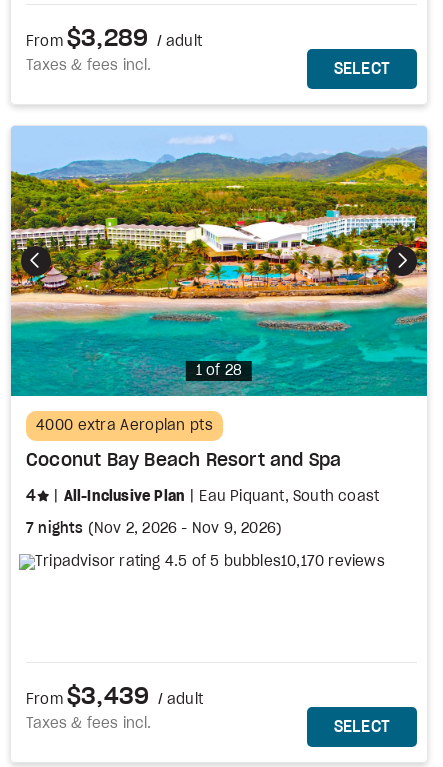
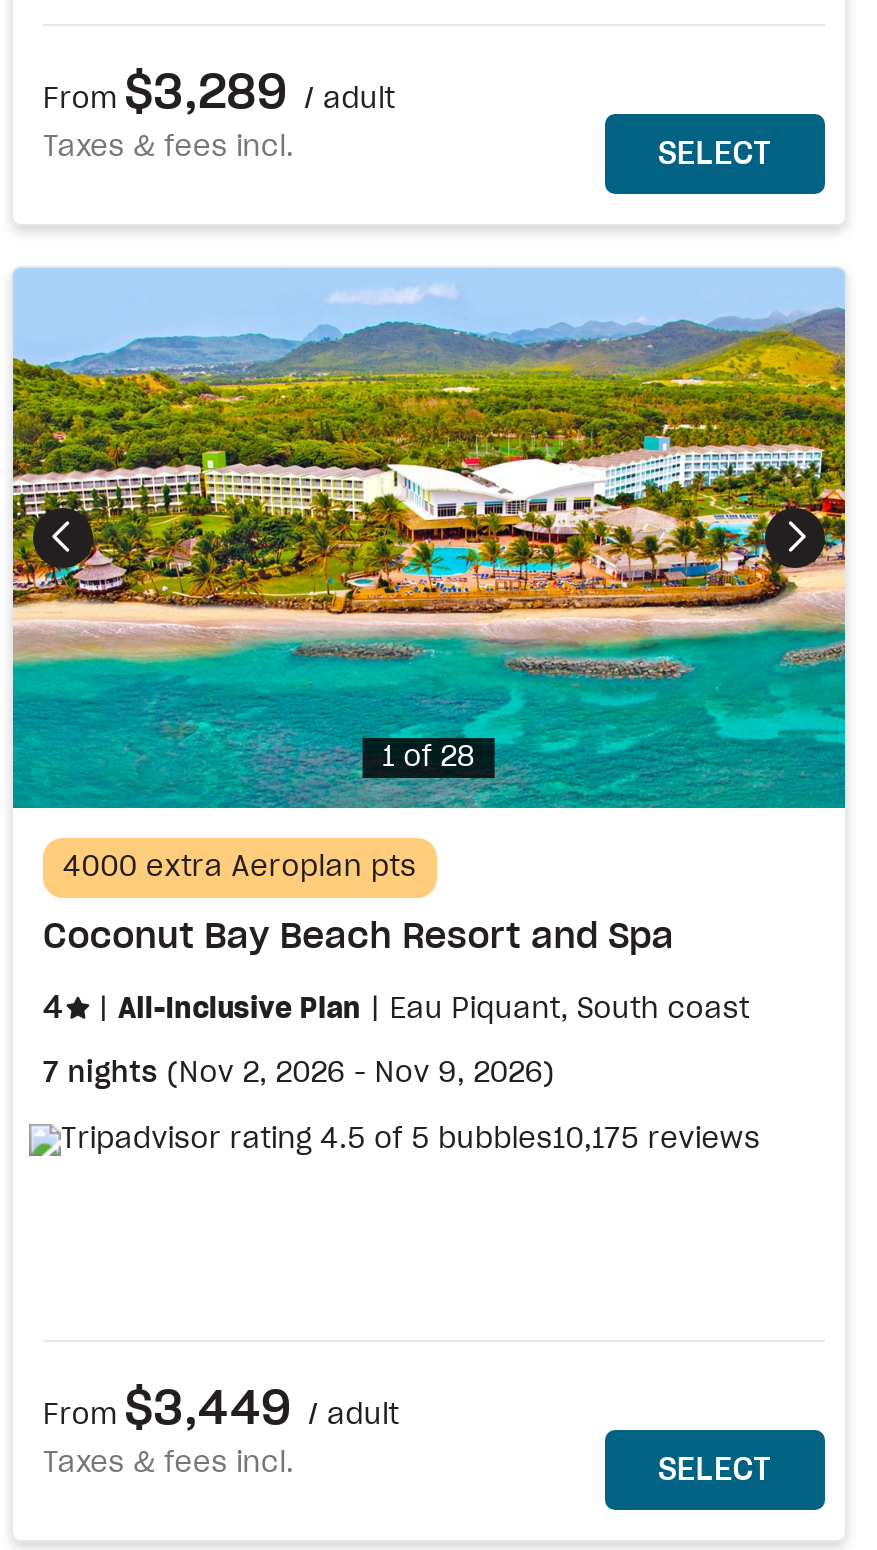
[281,555,385,569] 10,170 reviews -> [553,1126,761,1154] 10,175 reviews
[26,685,203,709] From $3,439 / adult -> [43,1386,399,1434] From $3,449 / adult

